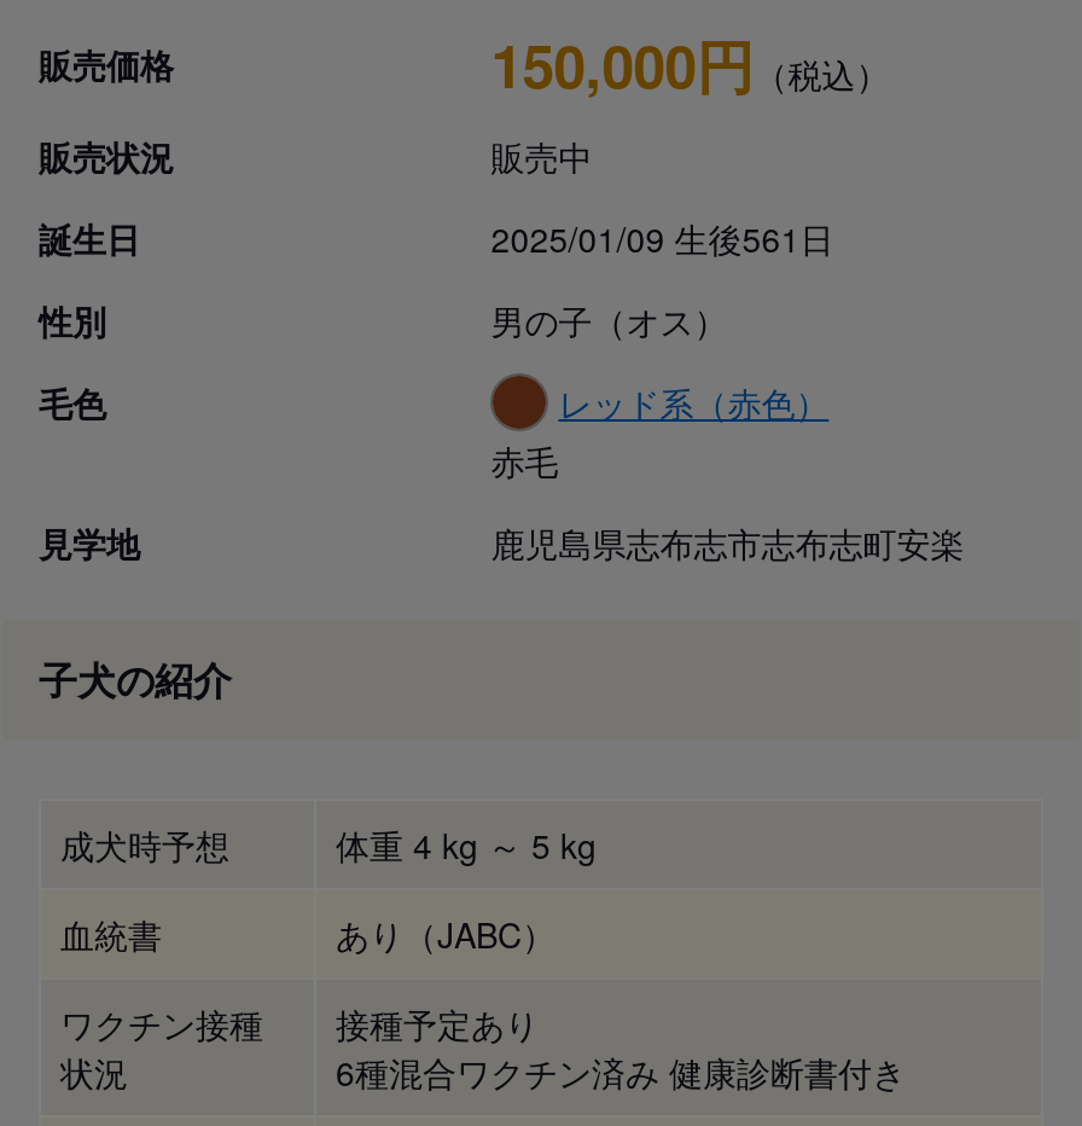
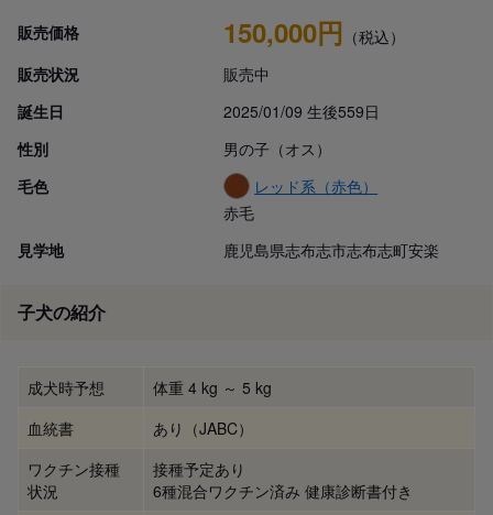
[491,214,834,262] 2025/01/09 生後561日 -> [224,100,380,122] 2025/01/09 生後559日

